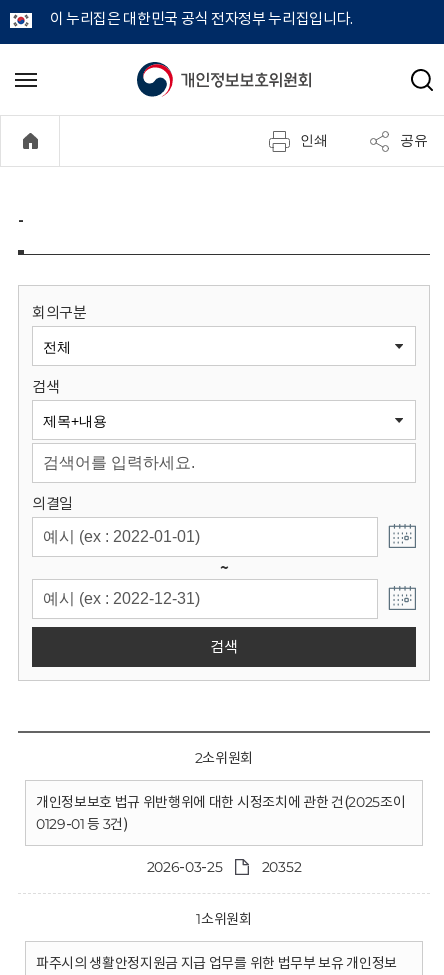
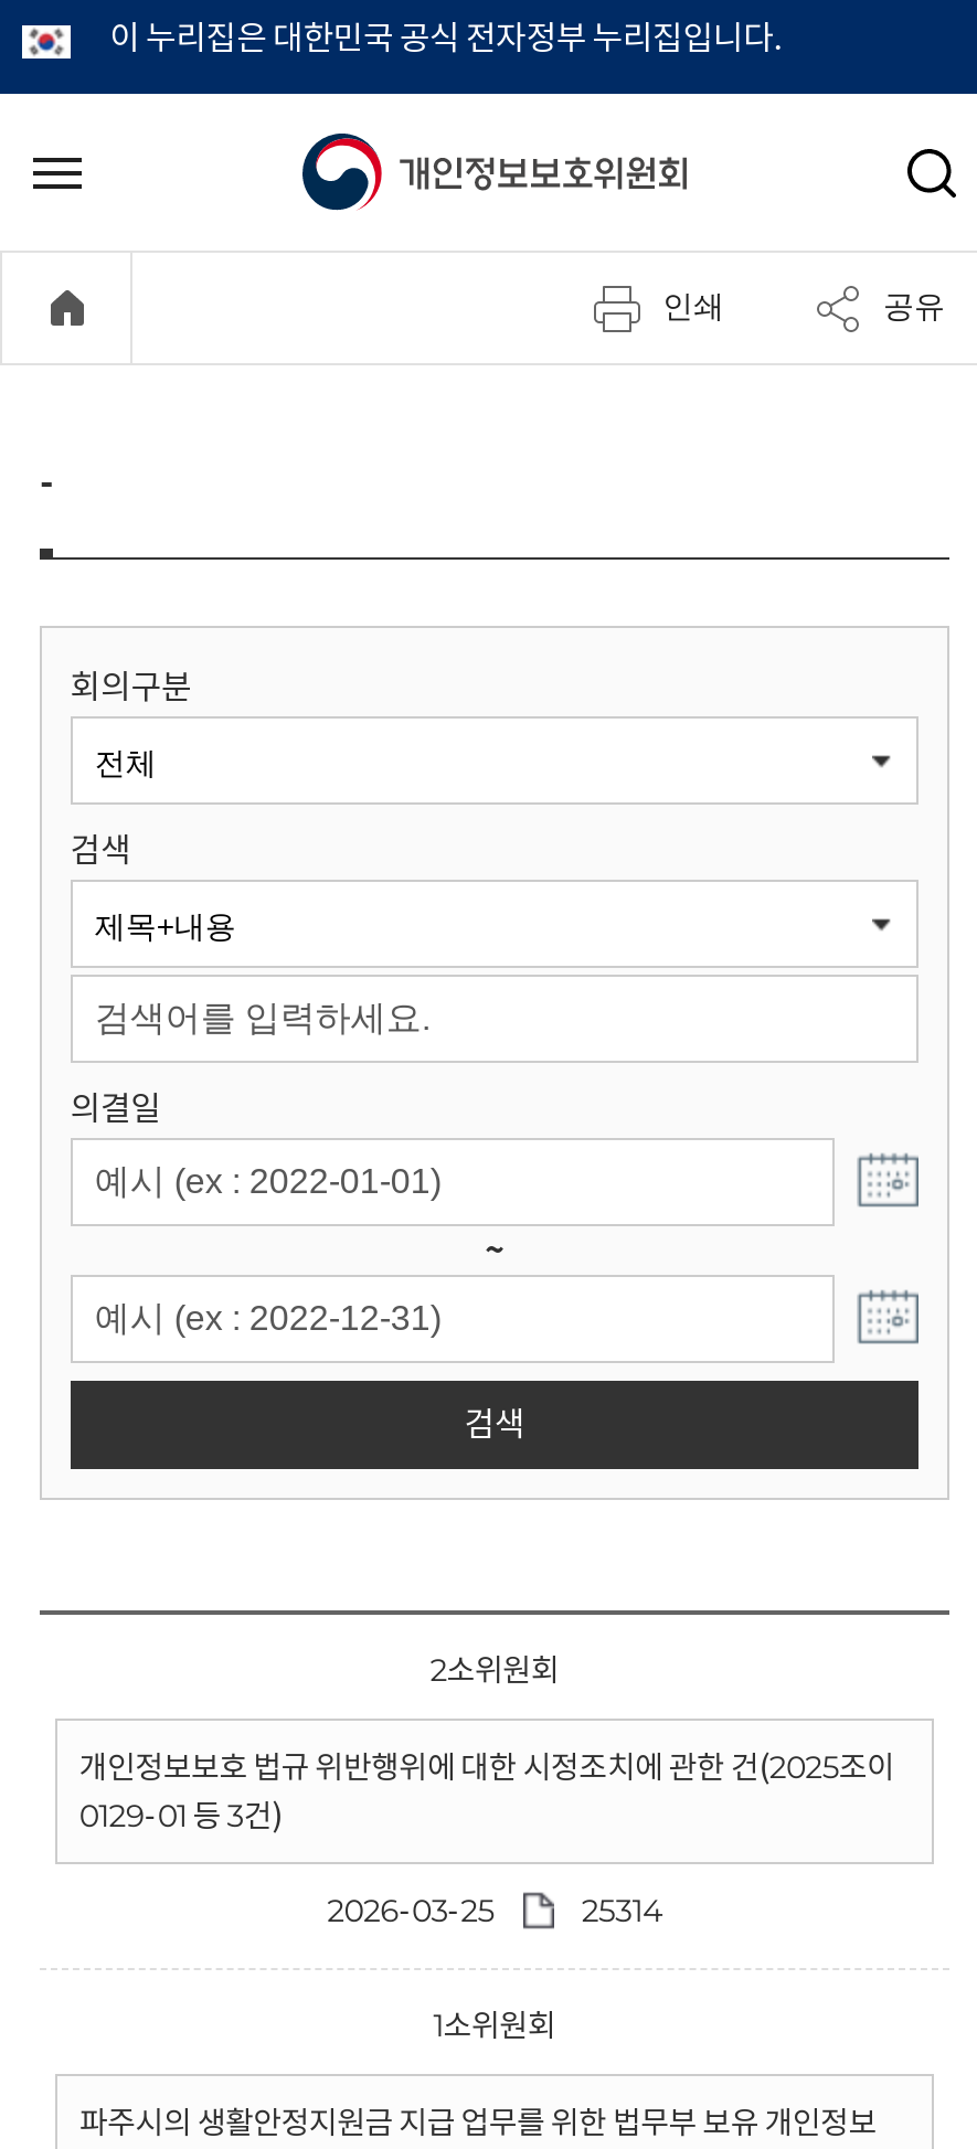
[262,858,301,876] 20352 -> [581,1891,662,1930] 25314

